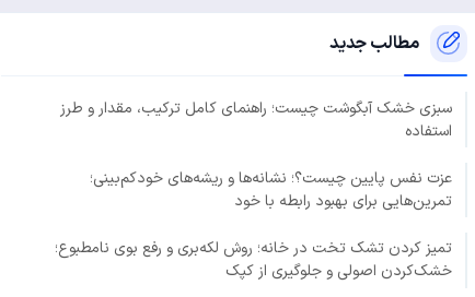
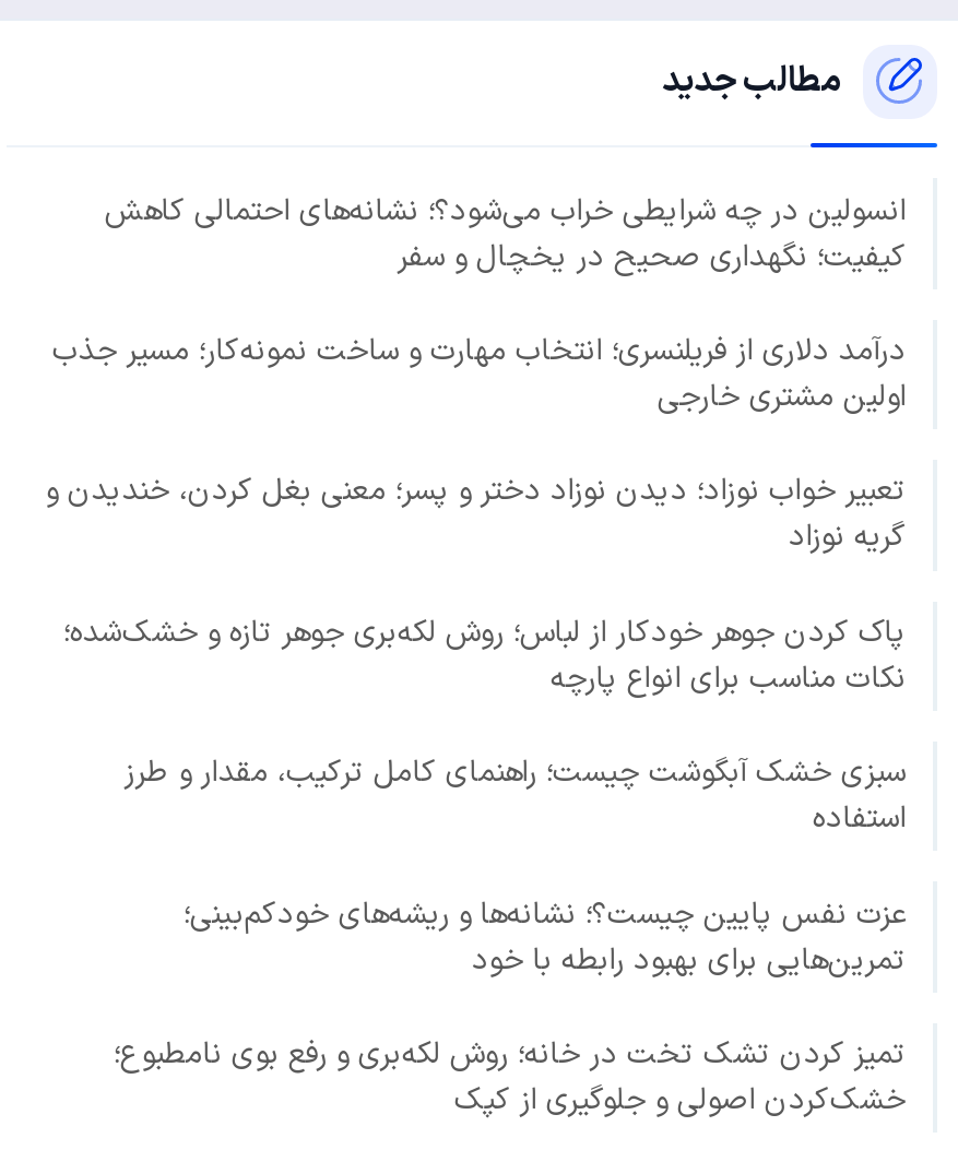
none -> [45,188,906,702] انسولین در چه شرایطی خراب می‌شود؟؛ نشانه‌های احتمالی کاهش | کیفیت؛ نگهداری صحیح در یخچال و سفر | درآمد دلاری از فریلنسری؛ انتخاب مهارت و ساخت نمونه‌کار؛ مسیر جذب | اولین مشتری خارجی | تعبیر خواب نوزاد؛ دیدن نوزاد دختر و پسر؛ معنی بغل کردن، خندیدن و | گریه نوزاد | پاک کردن جوهر خودکار از لباس؛ روش لکه‌بری جوهر تازه و خشک‌شده؛ | نکات مناسب برای انواع پارچه

